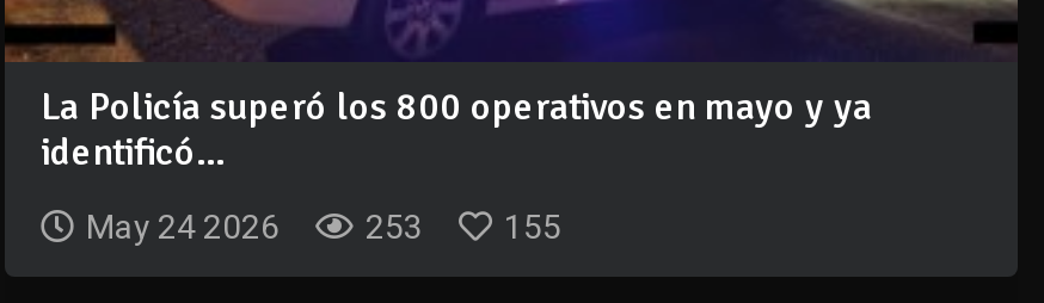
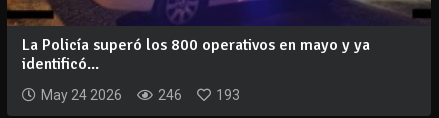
[366,206,423,245] 253 -> [158,86,182,102] 246
[504,206,561,245] 155 -> [216,86,240,102] 193

